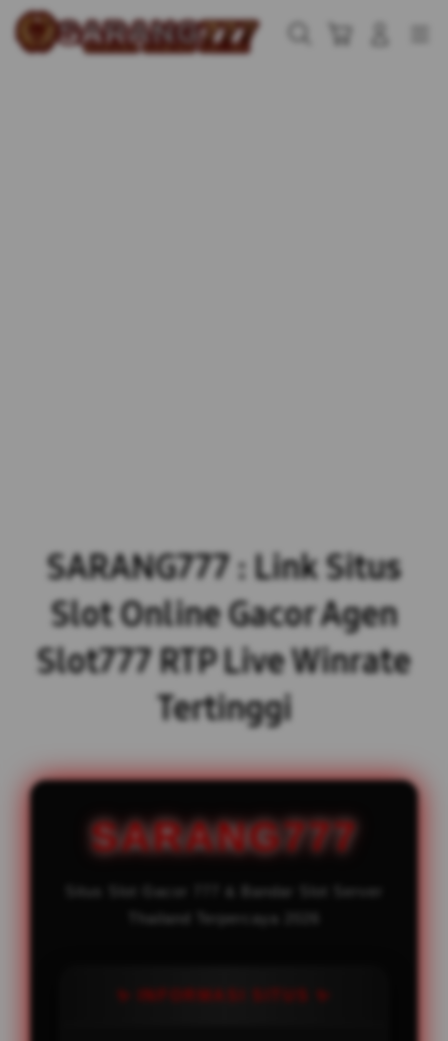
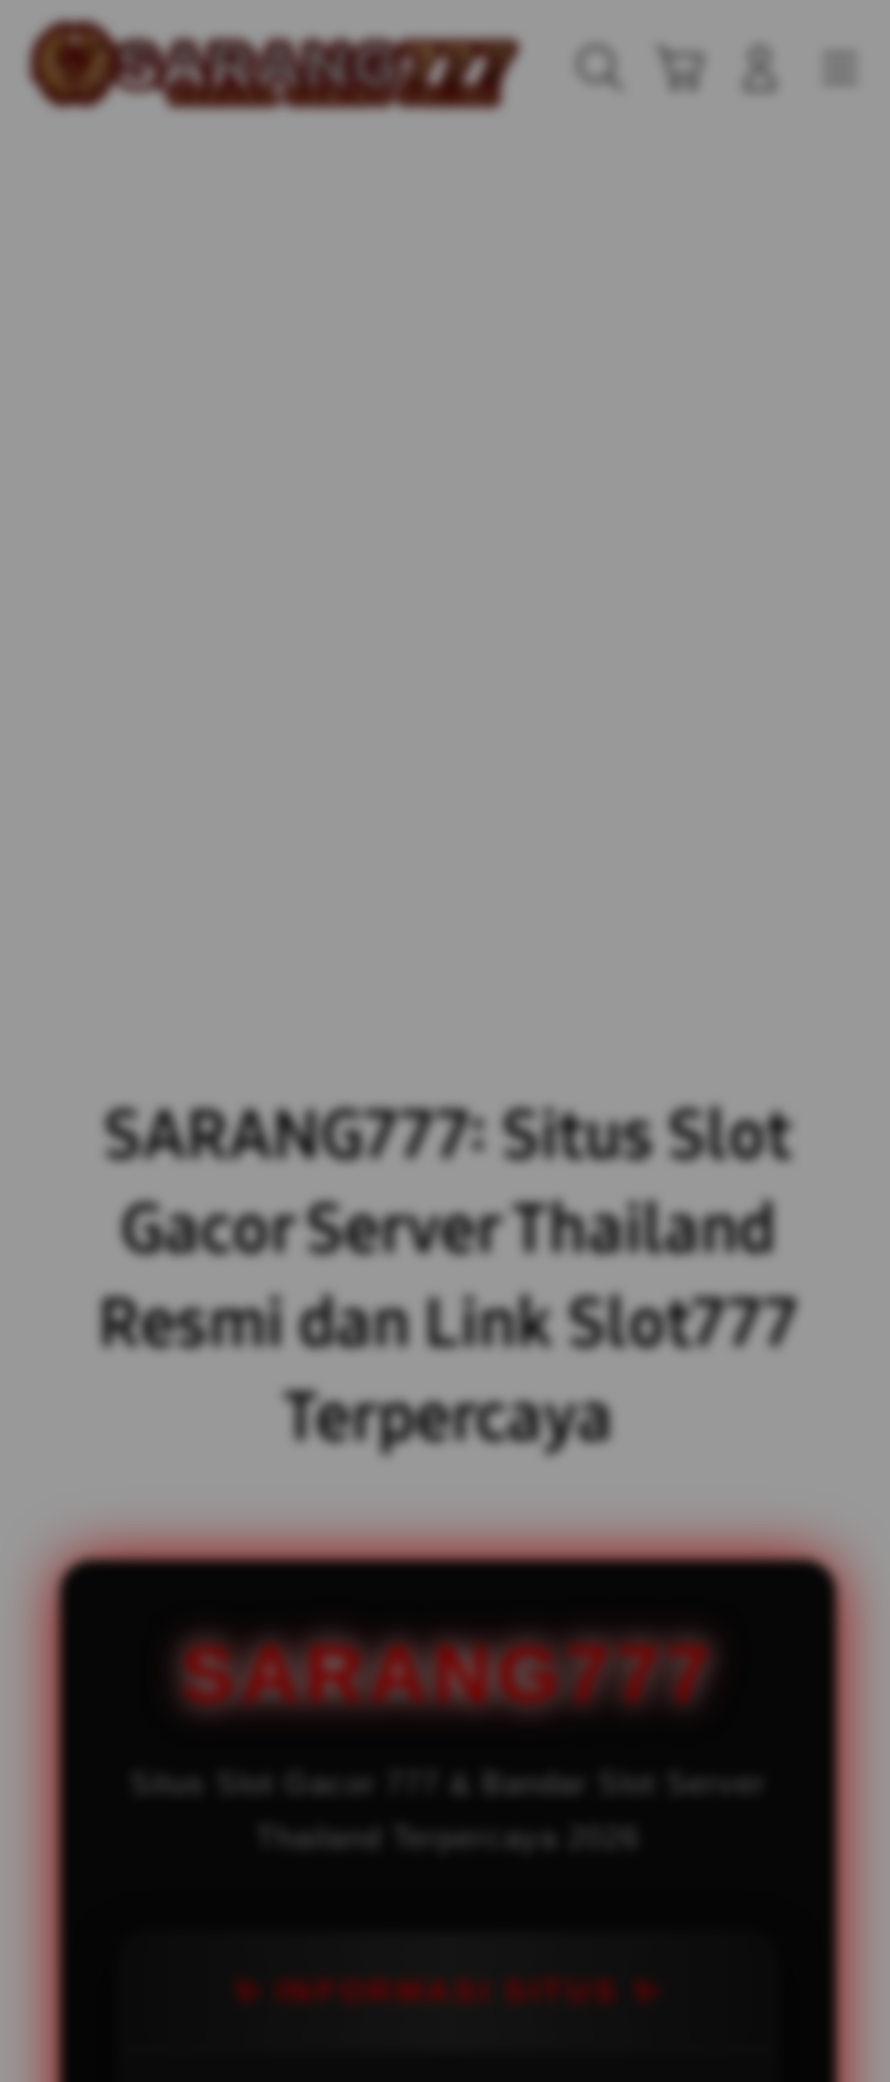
[37,547,411,729] SARANG777 : Link Situs | Slot Online Gacor Agen | Slot777 RTP Live Winrate | Tertinggi -> [98,1095,798,1459] SARANG777: Situs Slot | Gacor Server Thailand | Resmi dan Link Slot777 | Terpercaya

